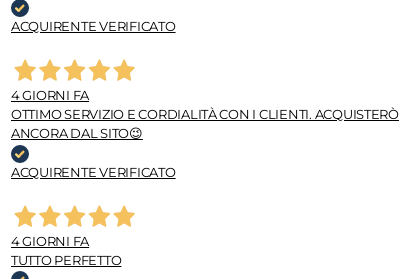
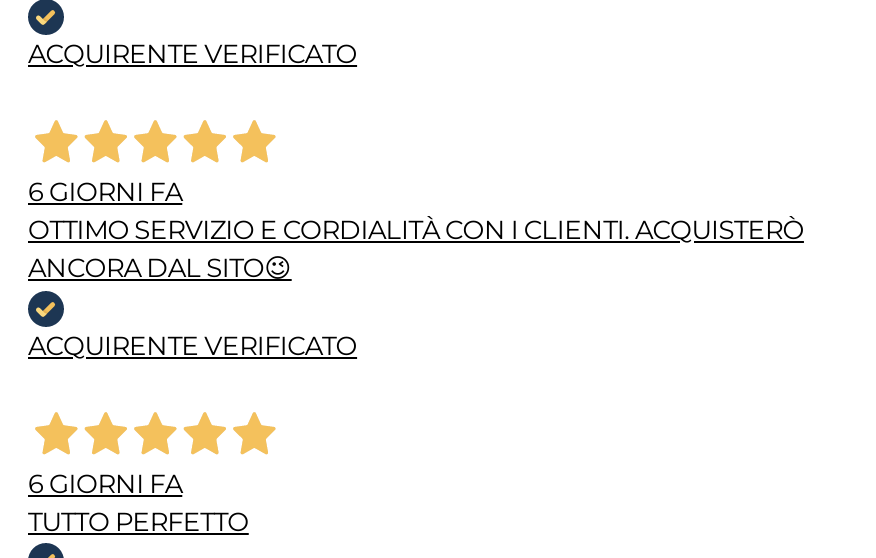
[11,87,89,103] 4 GIORNI FA -> [28,174,182,206] 6 GIORNI FA
[11,233,89,249] 4 GIORNI FA -> [28,466,182,498] 6 GIORNI FA

